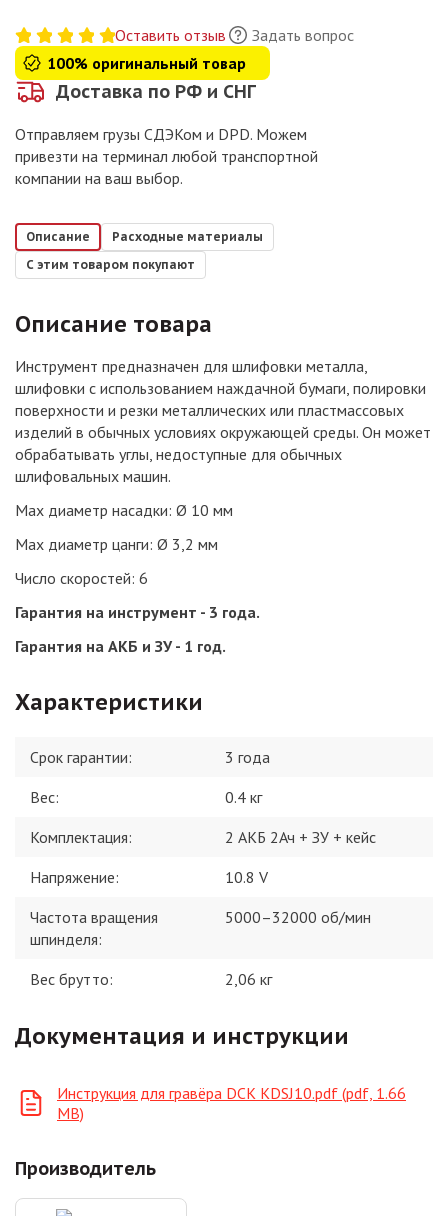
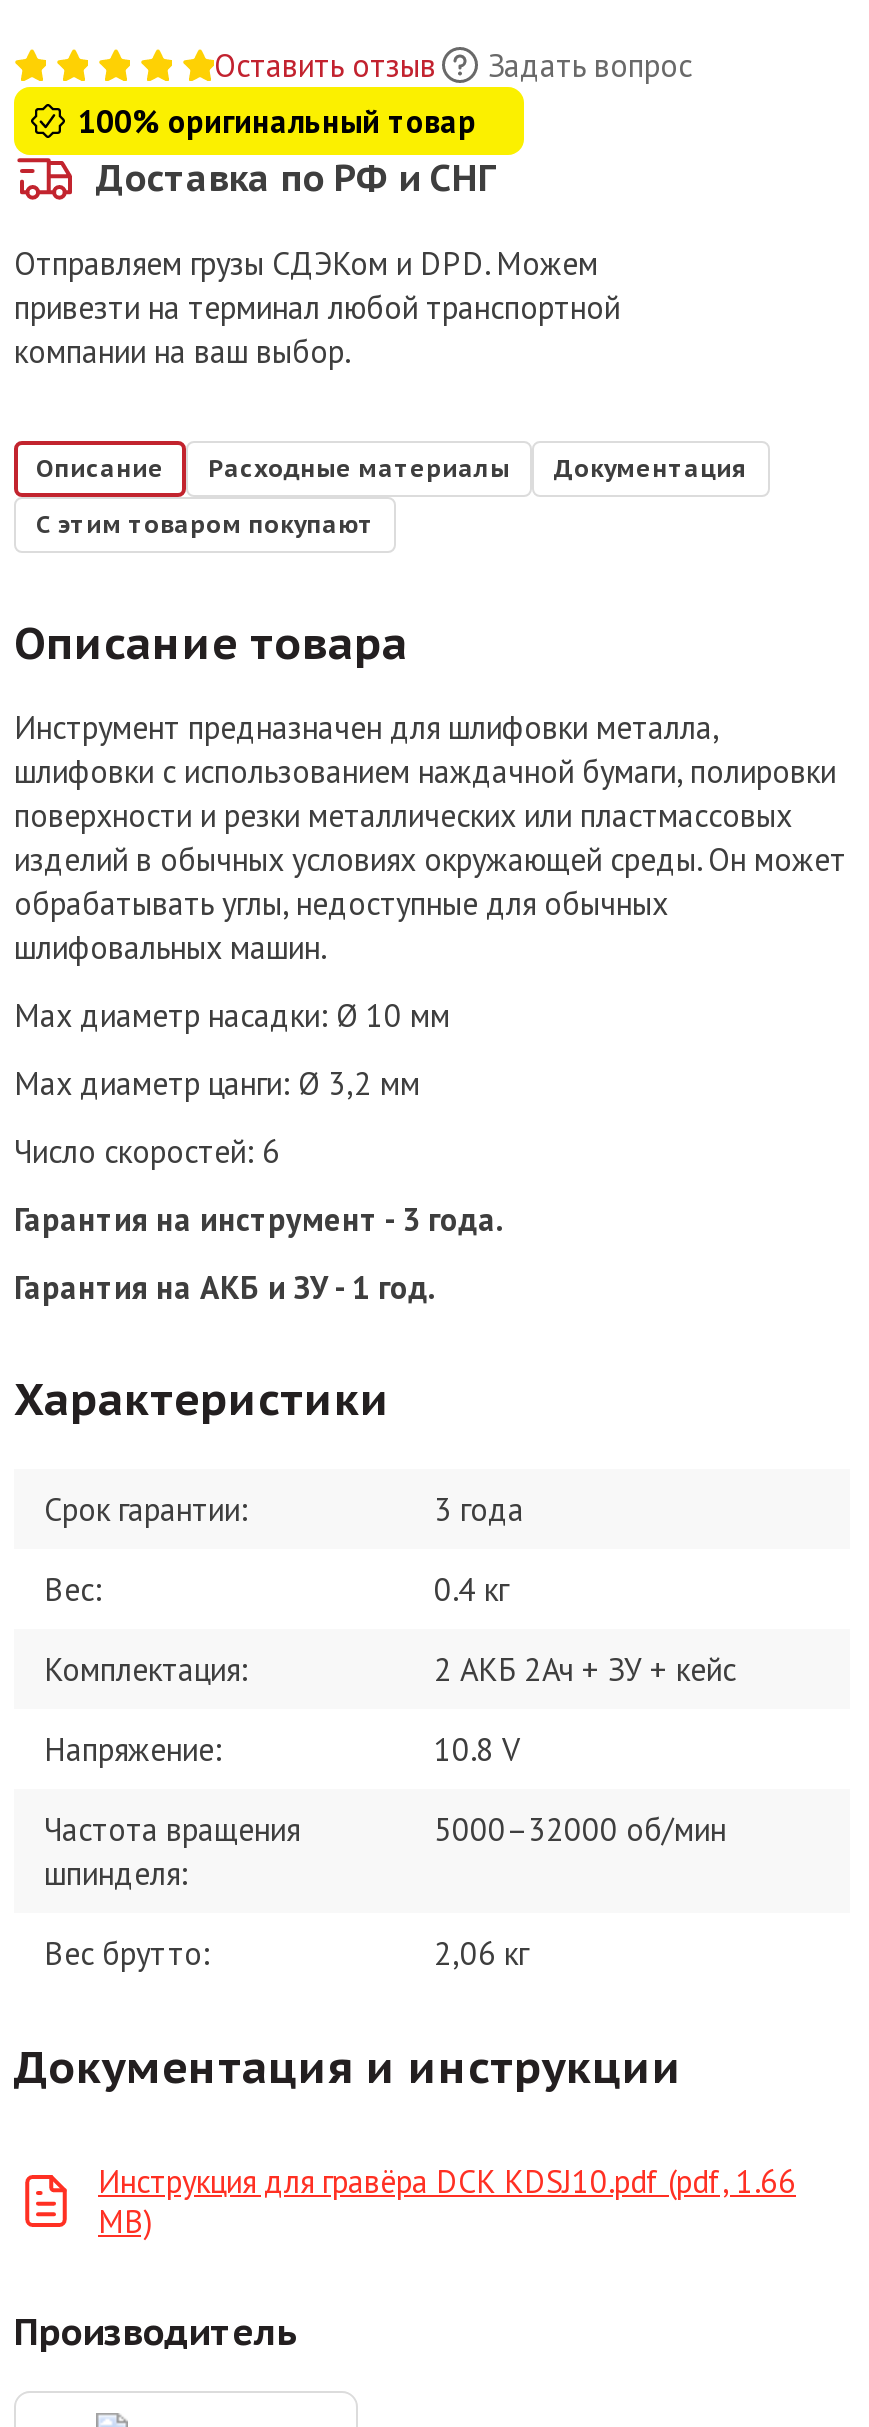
none -> [554,453,748,483] Документация

